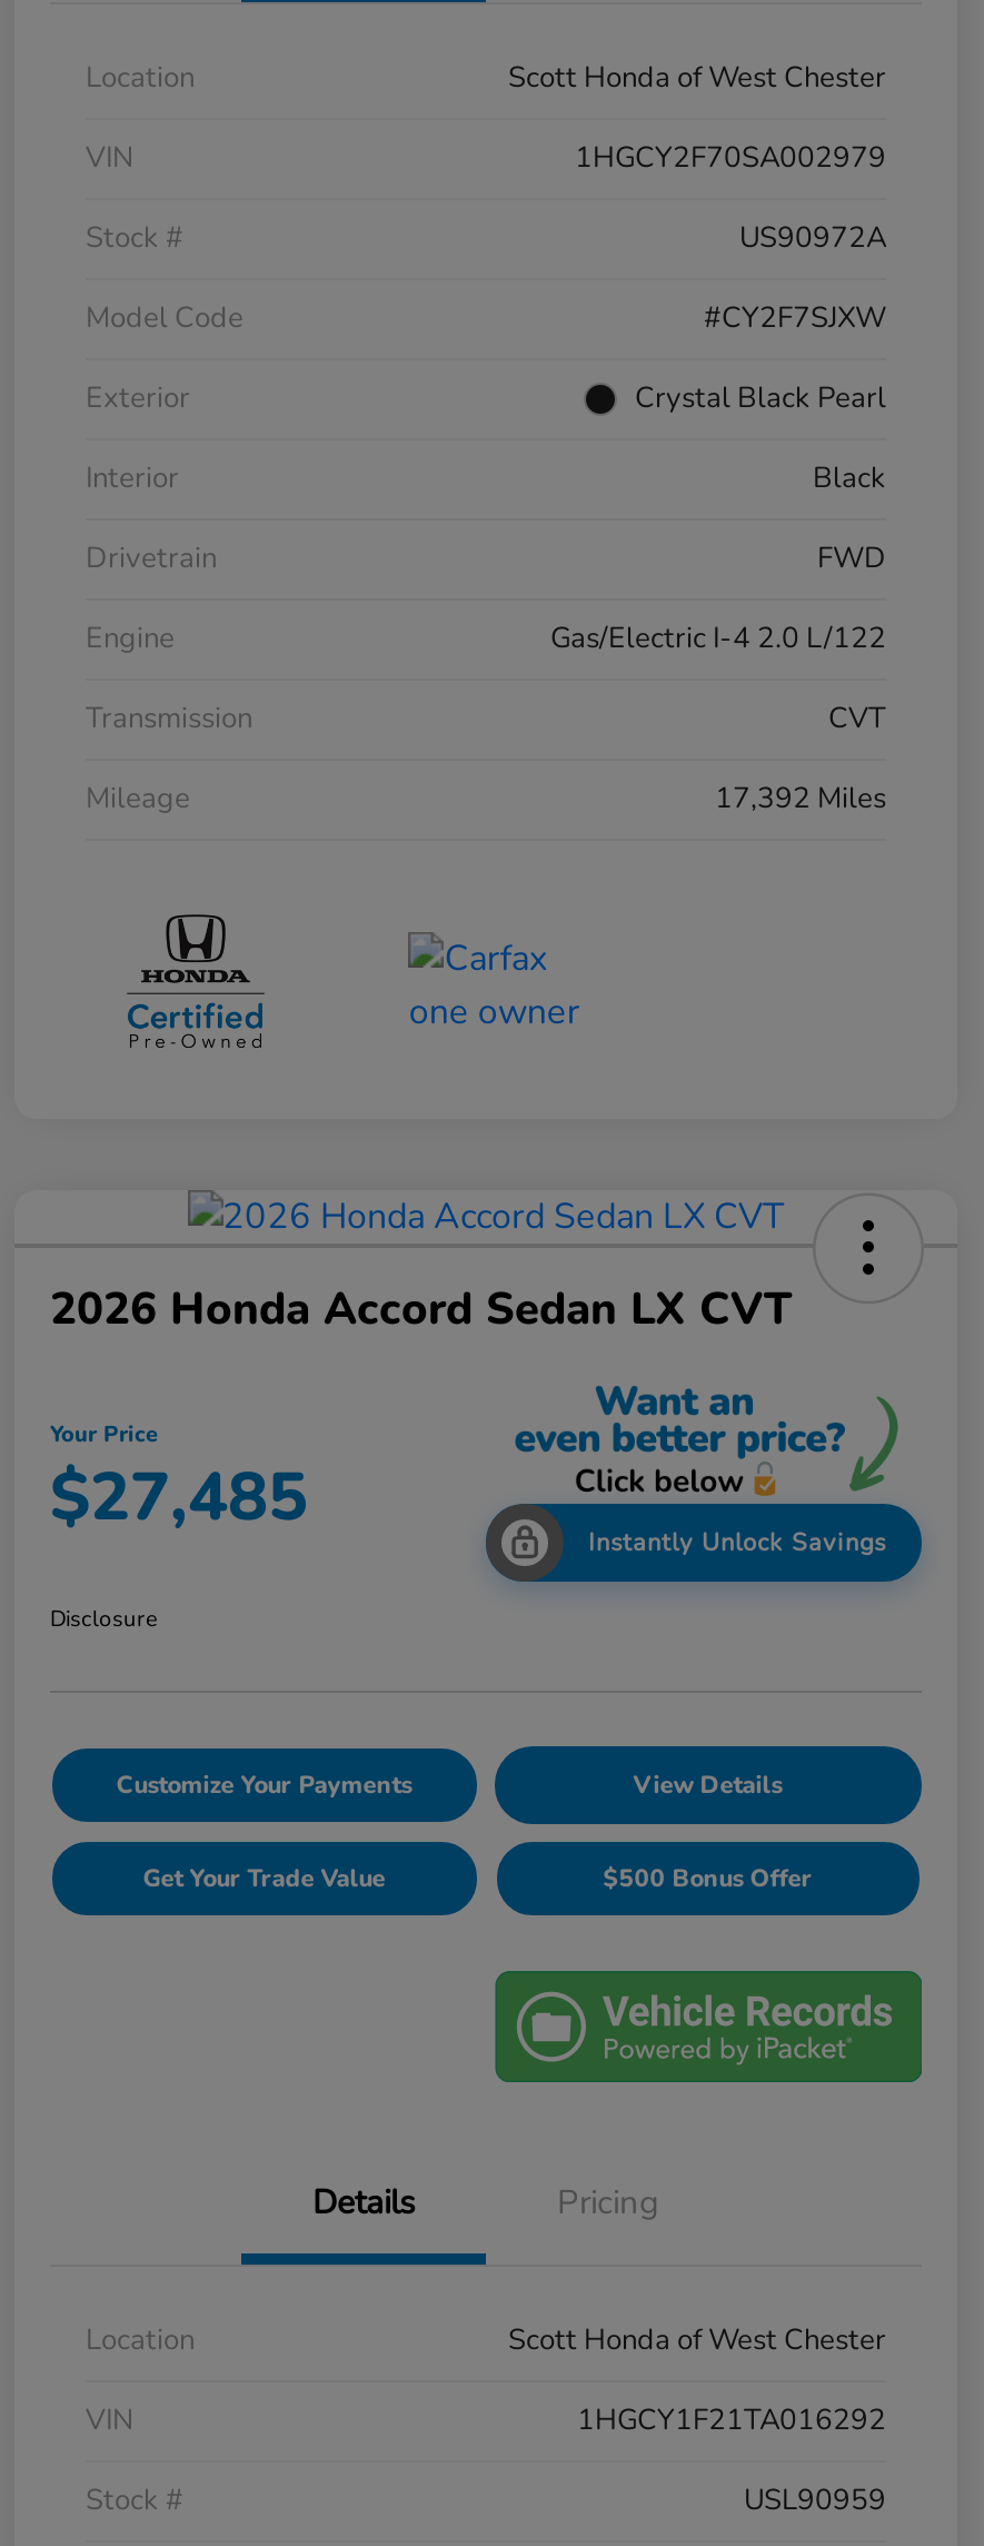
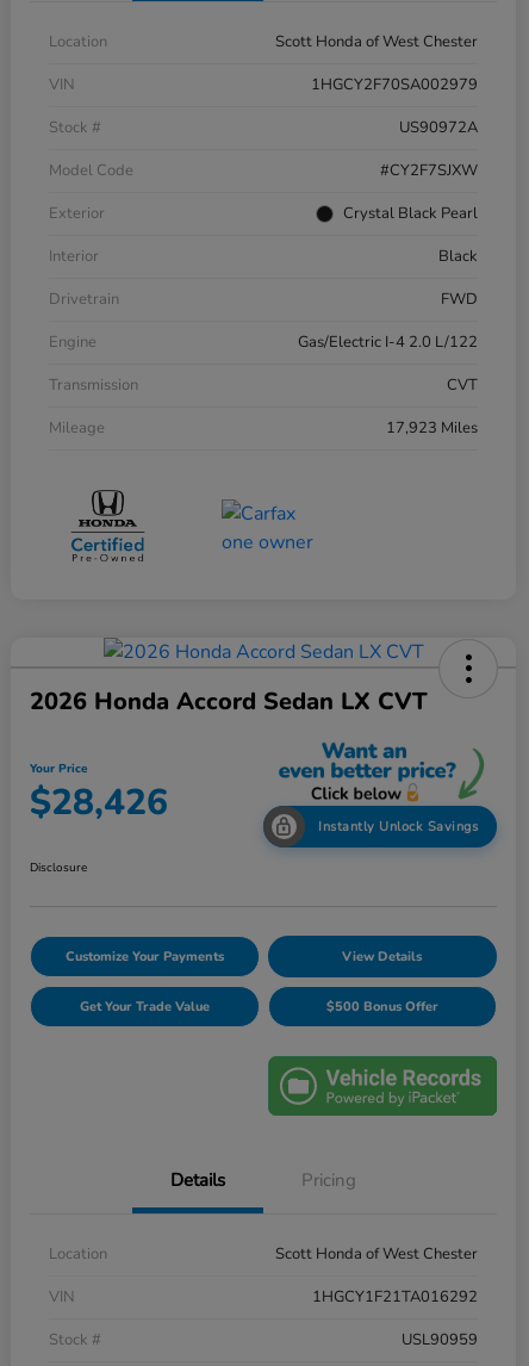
[715,777,886,818] 17,392 Miles -> [386,417,478,438] 17,923 Miles
[50,1452,308,1544] $27,485 -> [30,778,168,827] $28,426

